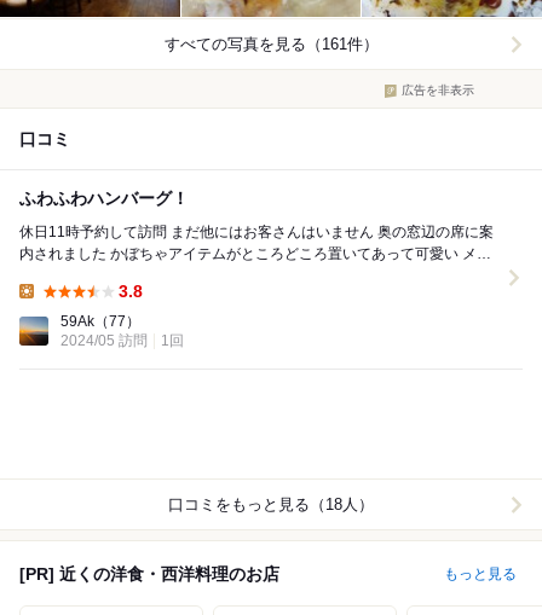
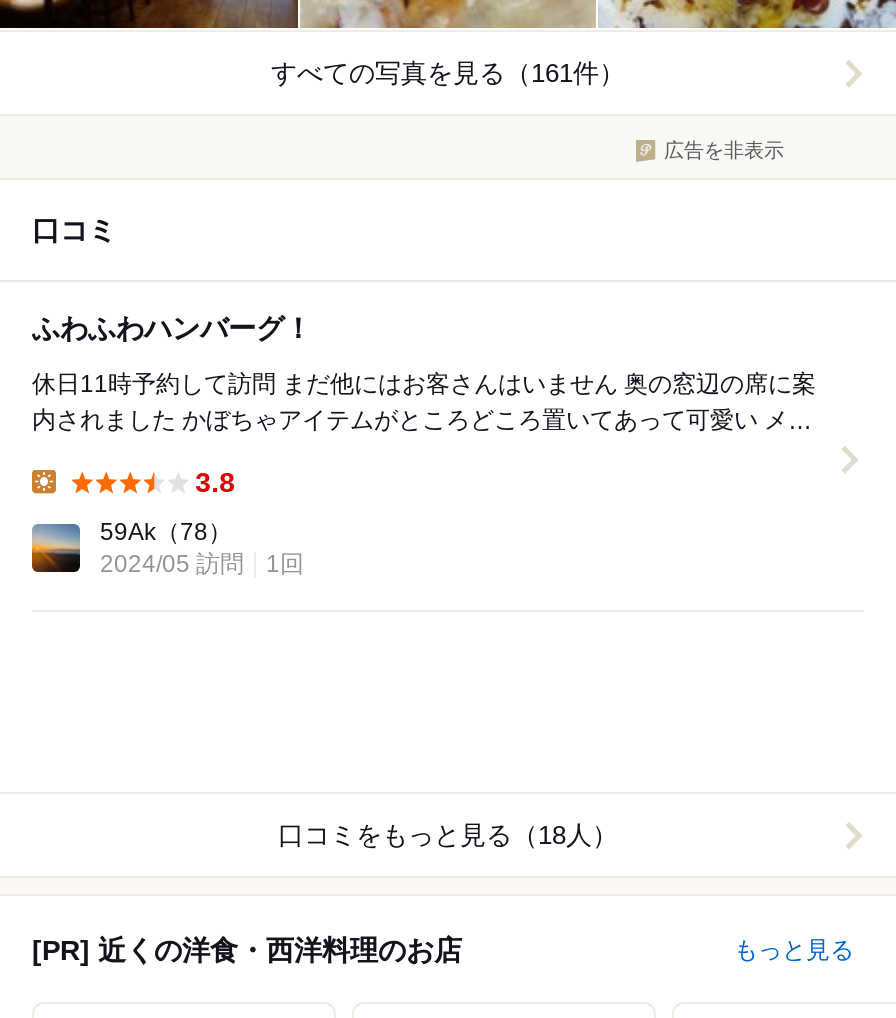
[60,313,140,330] 59Ak（77） -> [100,519,232,547] 59Ak（78）

